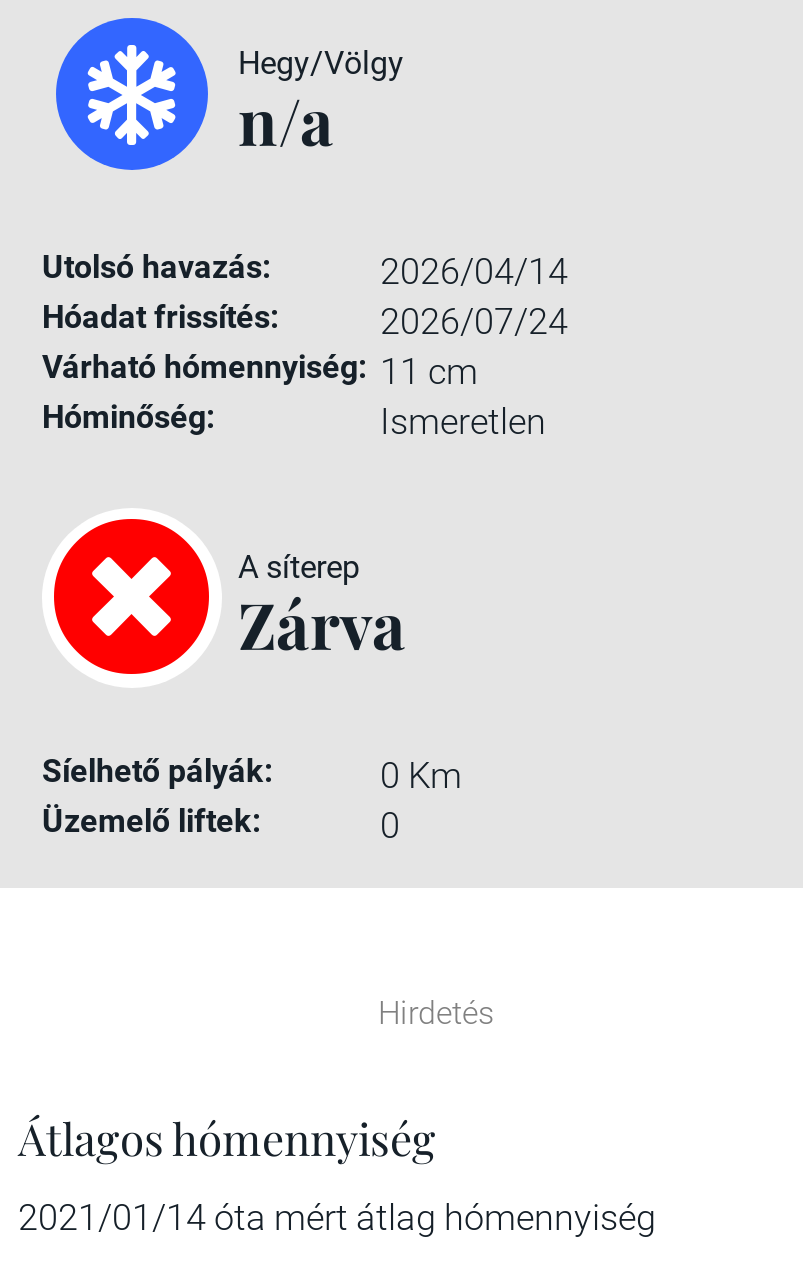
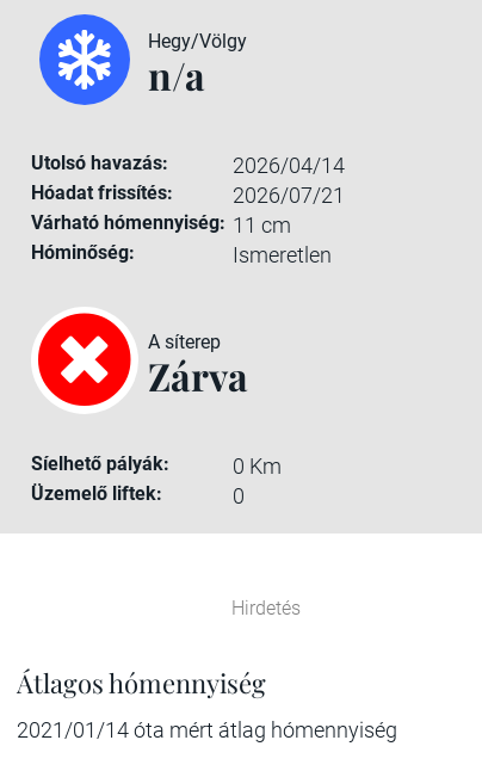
[380,301,568,343] 2026/07/24 -> [233,183,345,208] 2026/07/21

